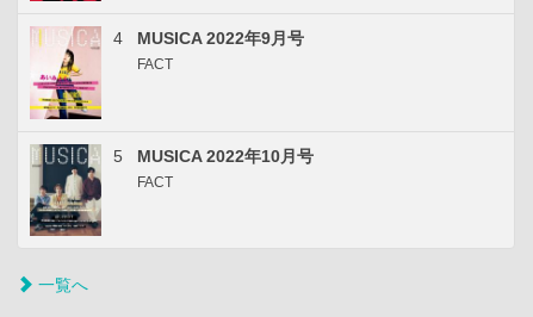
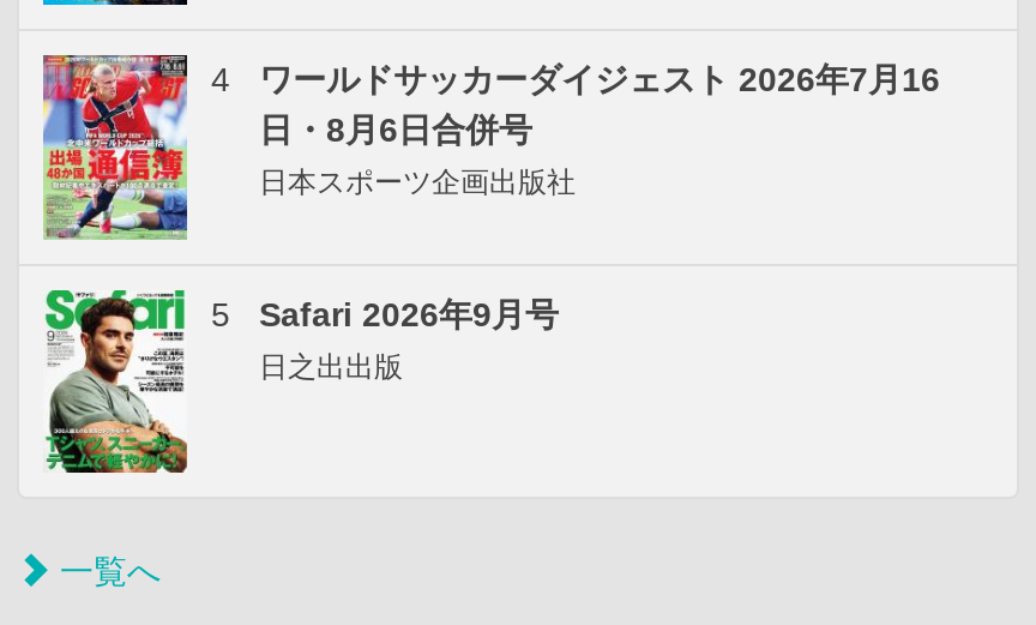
[30,27,304,120] [image] | MUSICA 2022年9月号 | FACT -> [41,53,940,240] [image] | ワールドサッカーダイジェスト 2026年7月16 | 日・8月6日合併号 | 日本スポーツ企画出版社
[29,143,314,237] [image] | MUSICA 2022年10月号 | FACT -> [43,288,559,475] [image] | Safari 2026年9月号 | 日之出出版

